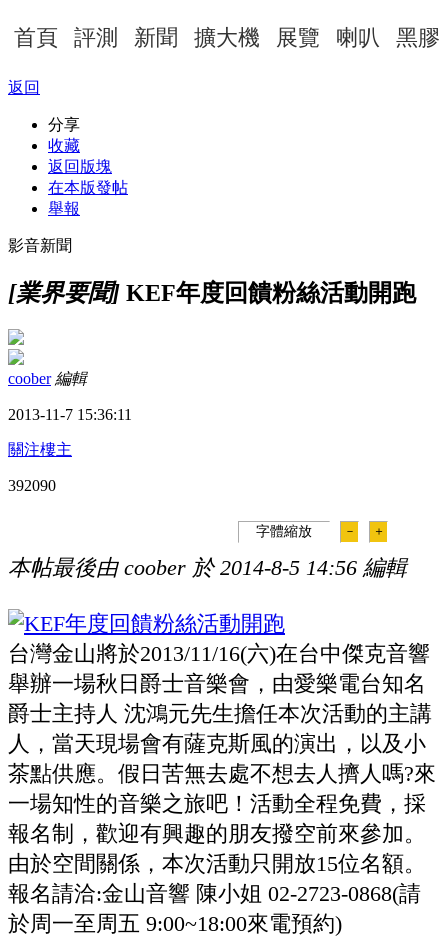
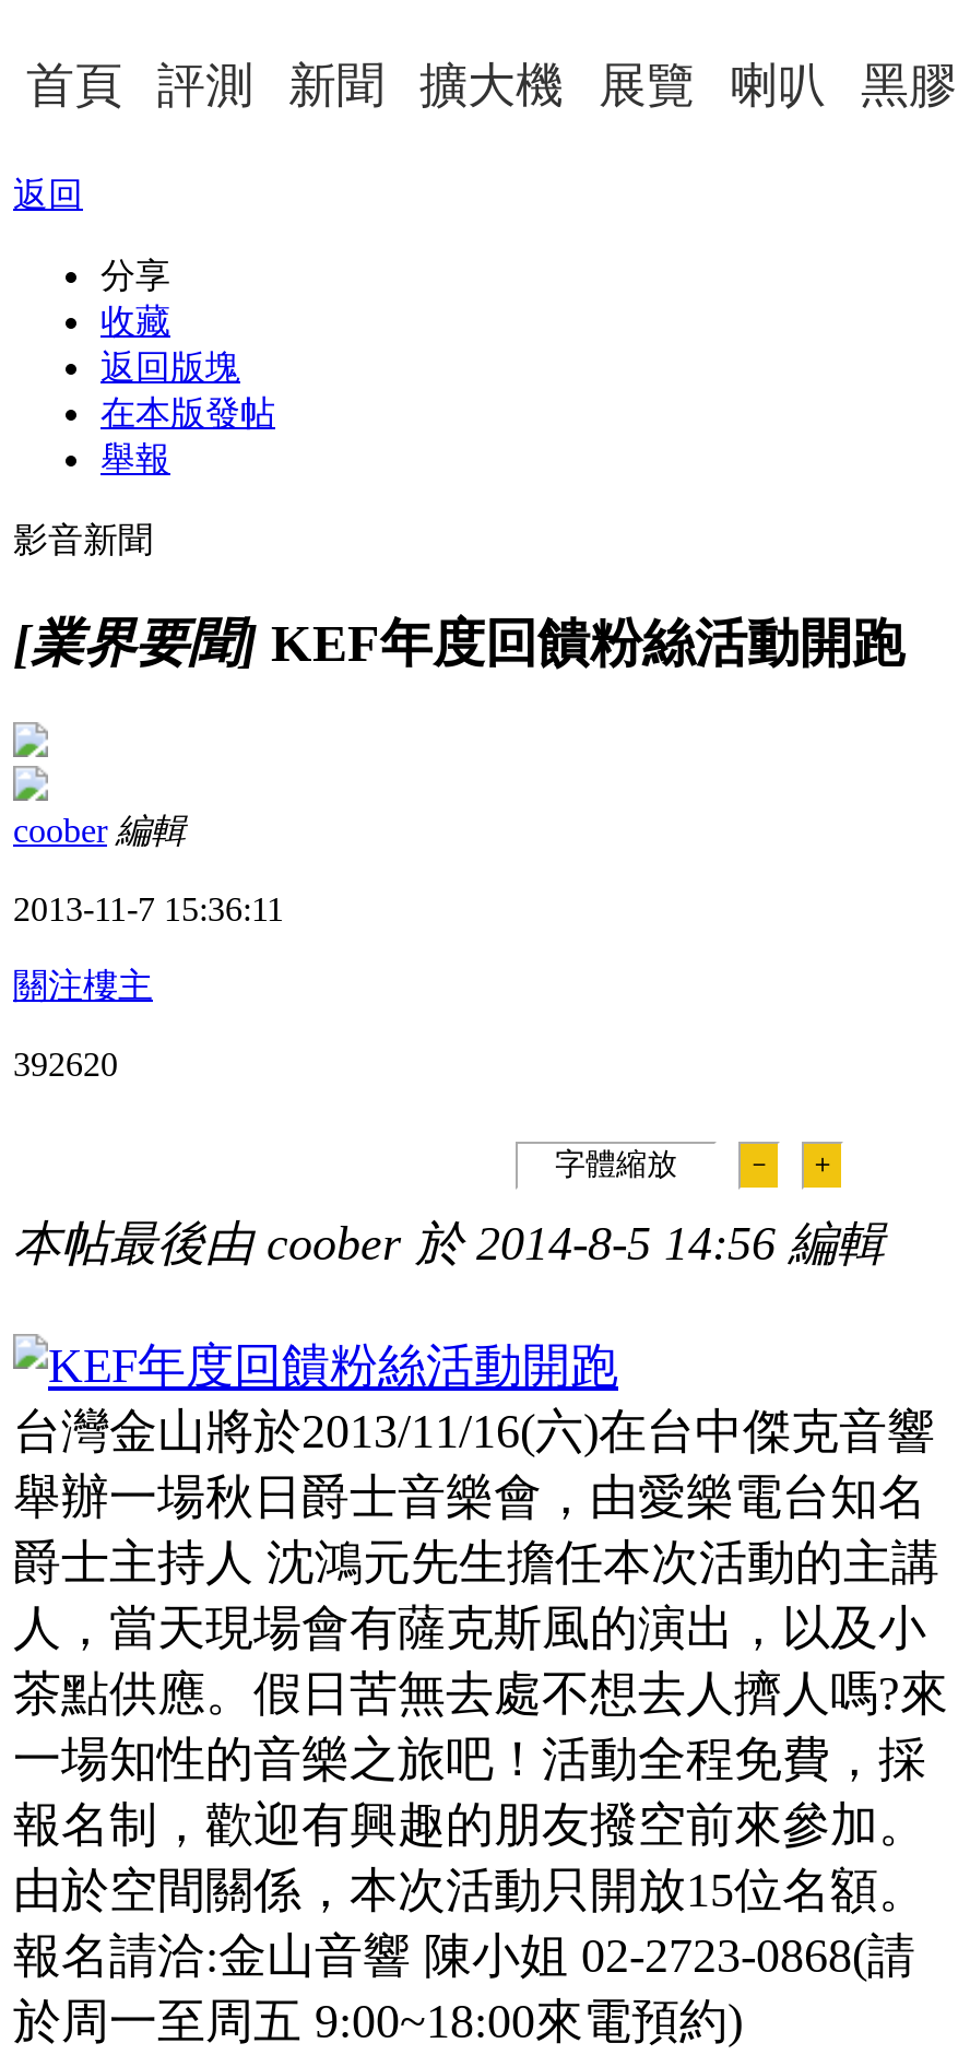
[8,477,56,494] 392090 -> [13,1045,118,1082] 392620

